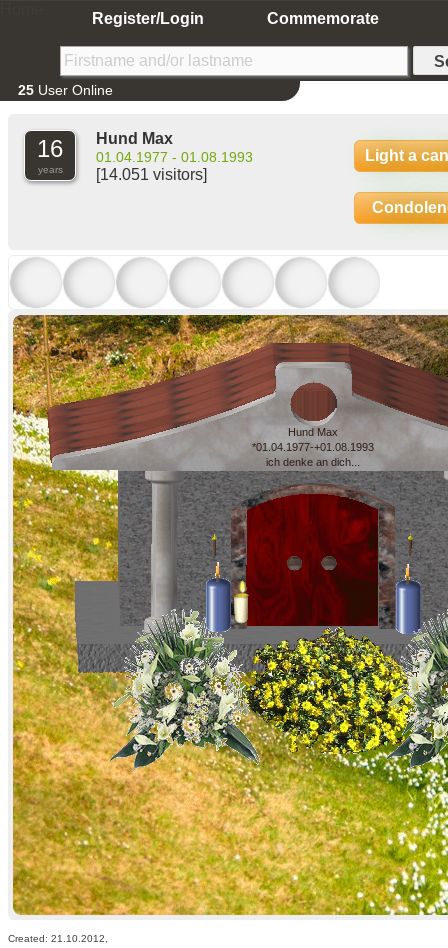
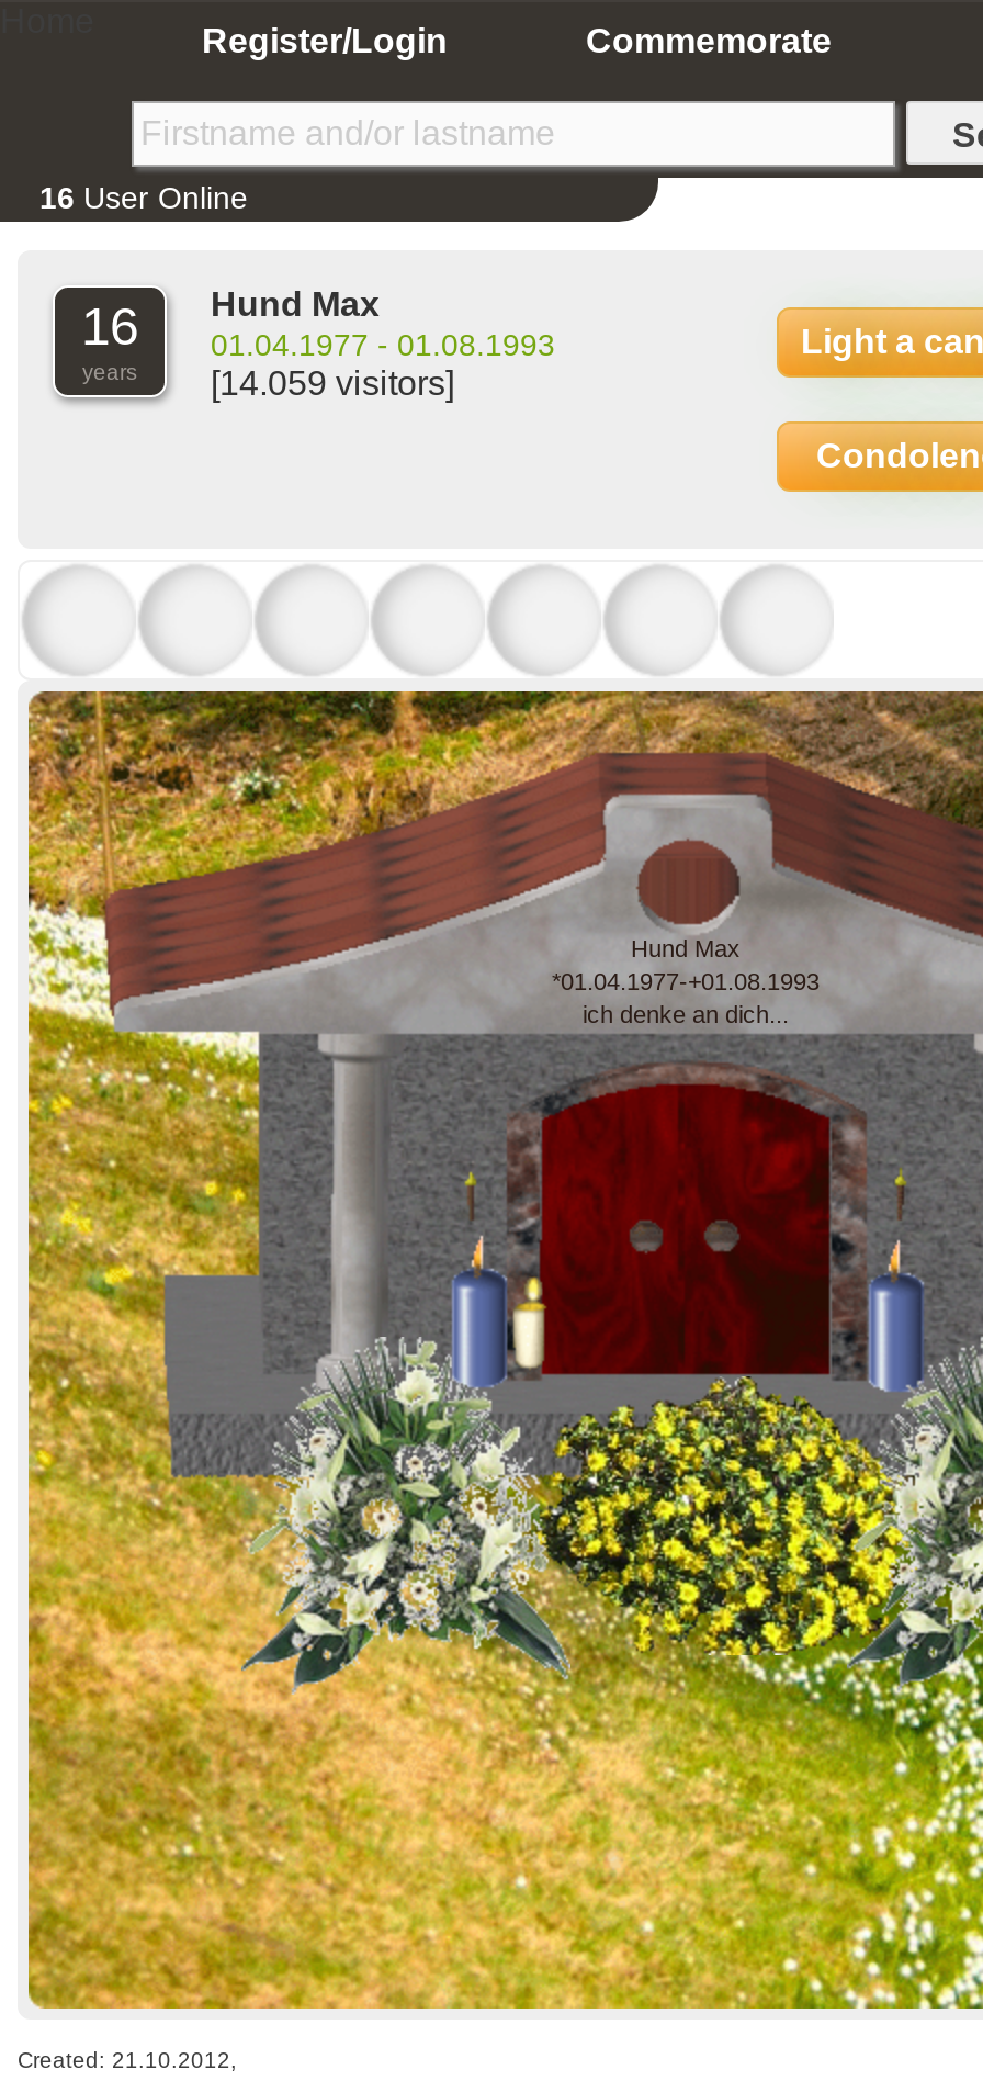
[18,82,113,98] 25 User Online -> [39,180,248,215] 16 User Online
[96,166,207,183] [14.051 visitors] -> [211,364,454,402] [14.059 visitors]

